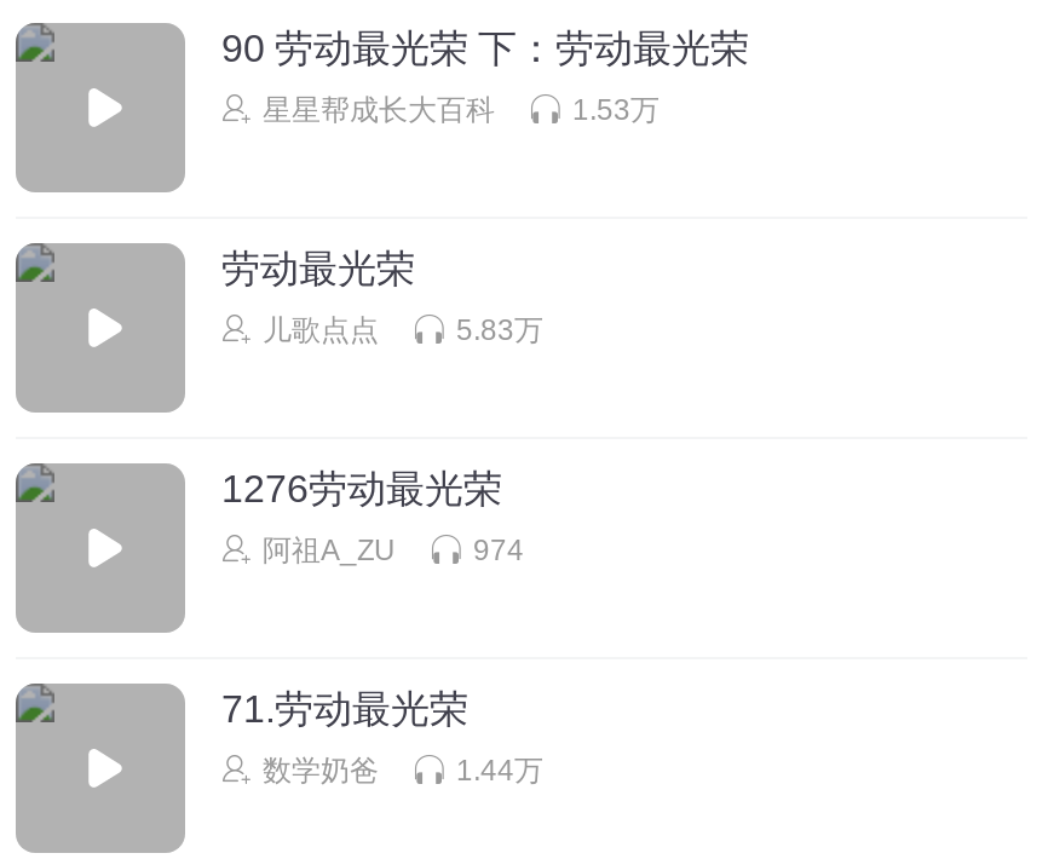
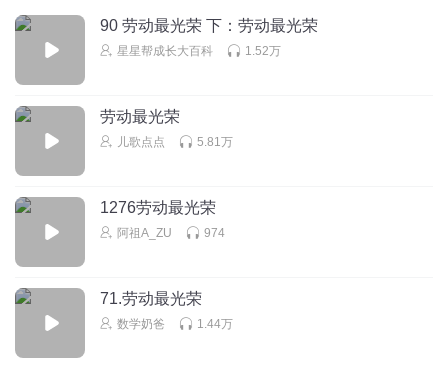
[572,92,660,126] 1.53万 -> [245,43,281,57] 1.52万
[456,312,543,346] 5.83万 -> [197,134,233,148] 5.81万

